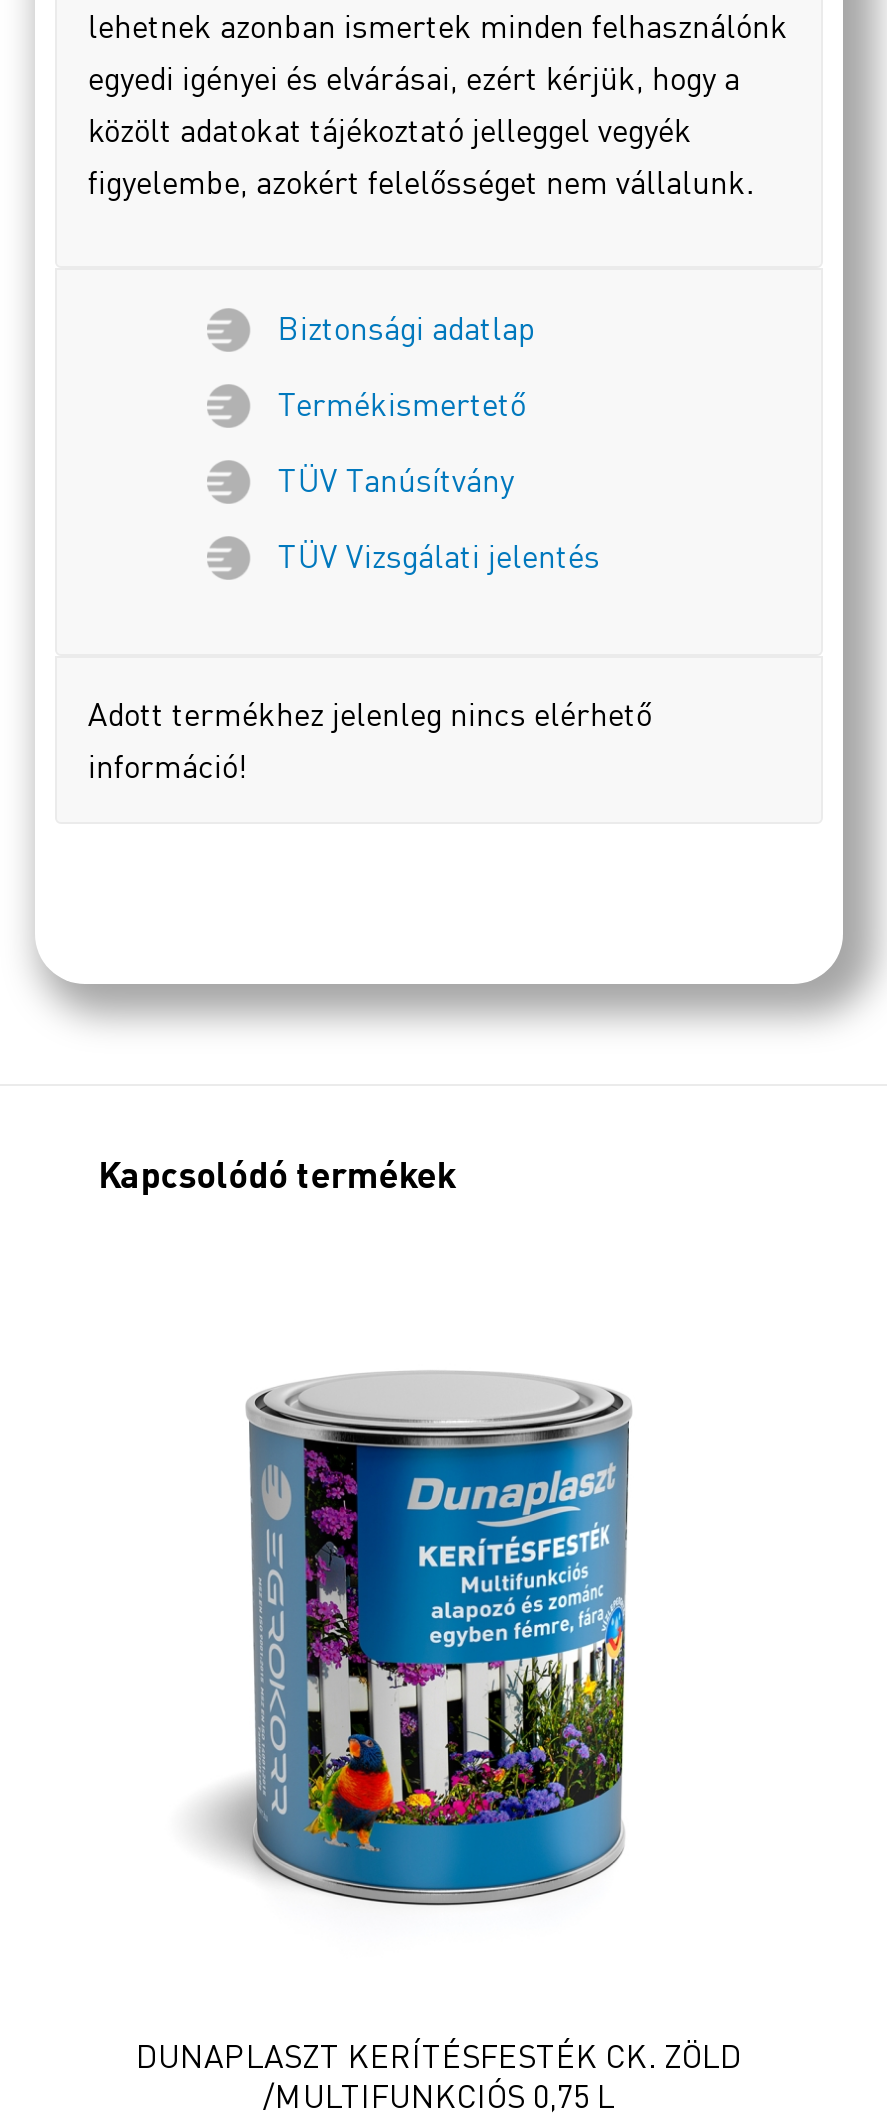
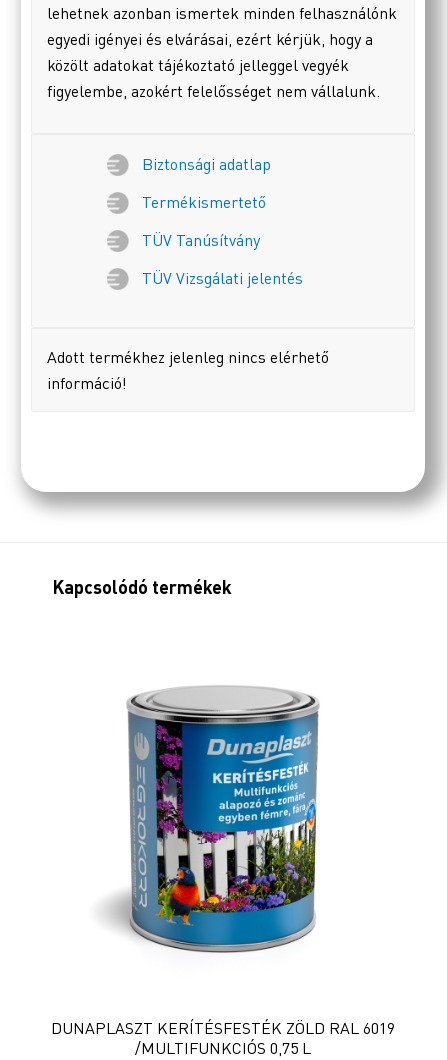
[136,2036,742,2076] DUNAPLASZT KERÍTÉSFESTÉK CK. ZÖLD -> [51,1018,395,1038] DUNAPLASZT KERÍTÉSFESTÉK ZÖLD RAL 6019

